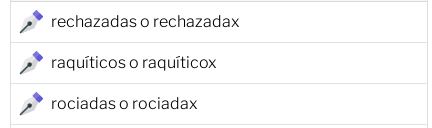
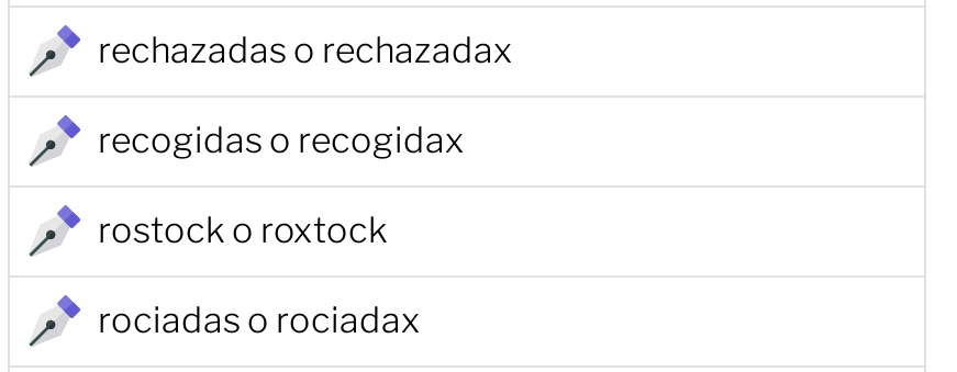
[51,53,217,72] raquíticos o raquíticox -> [98,119,465,251] recogidas o recogidax | rostock o roxtock

